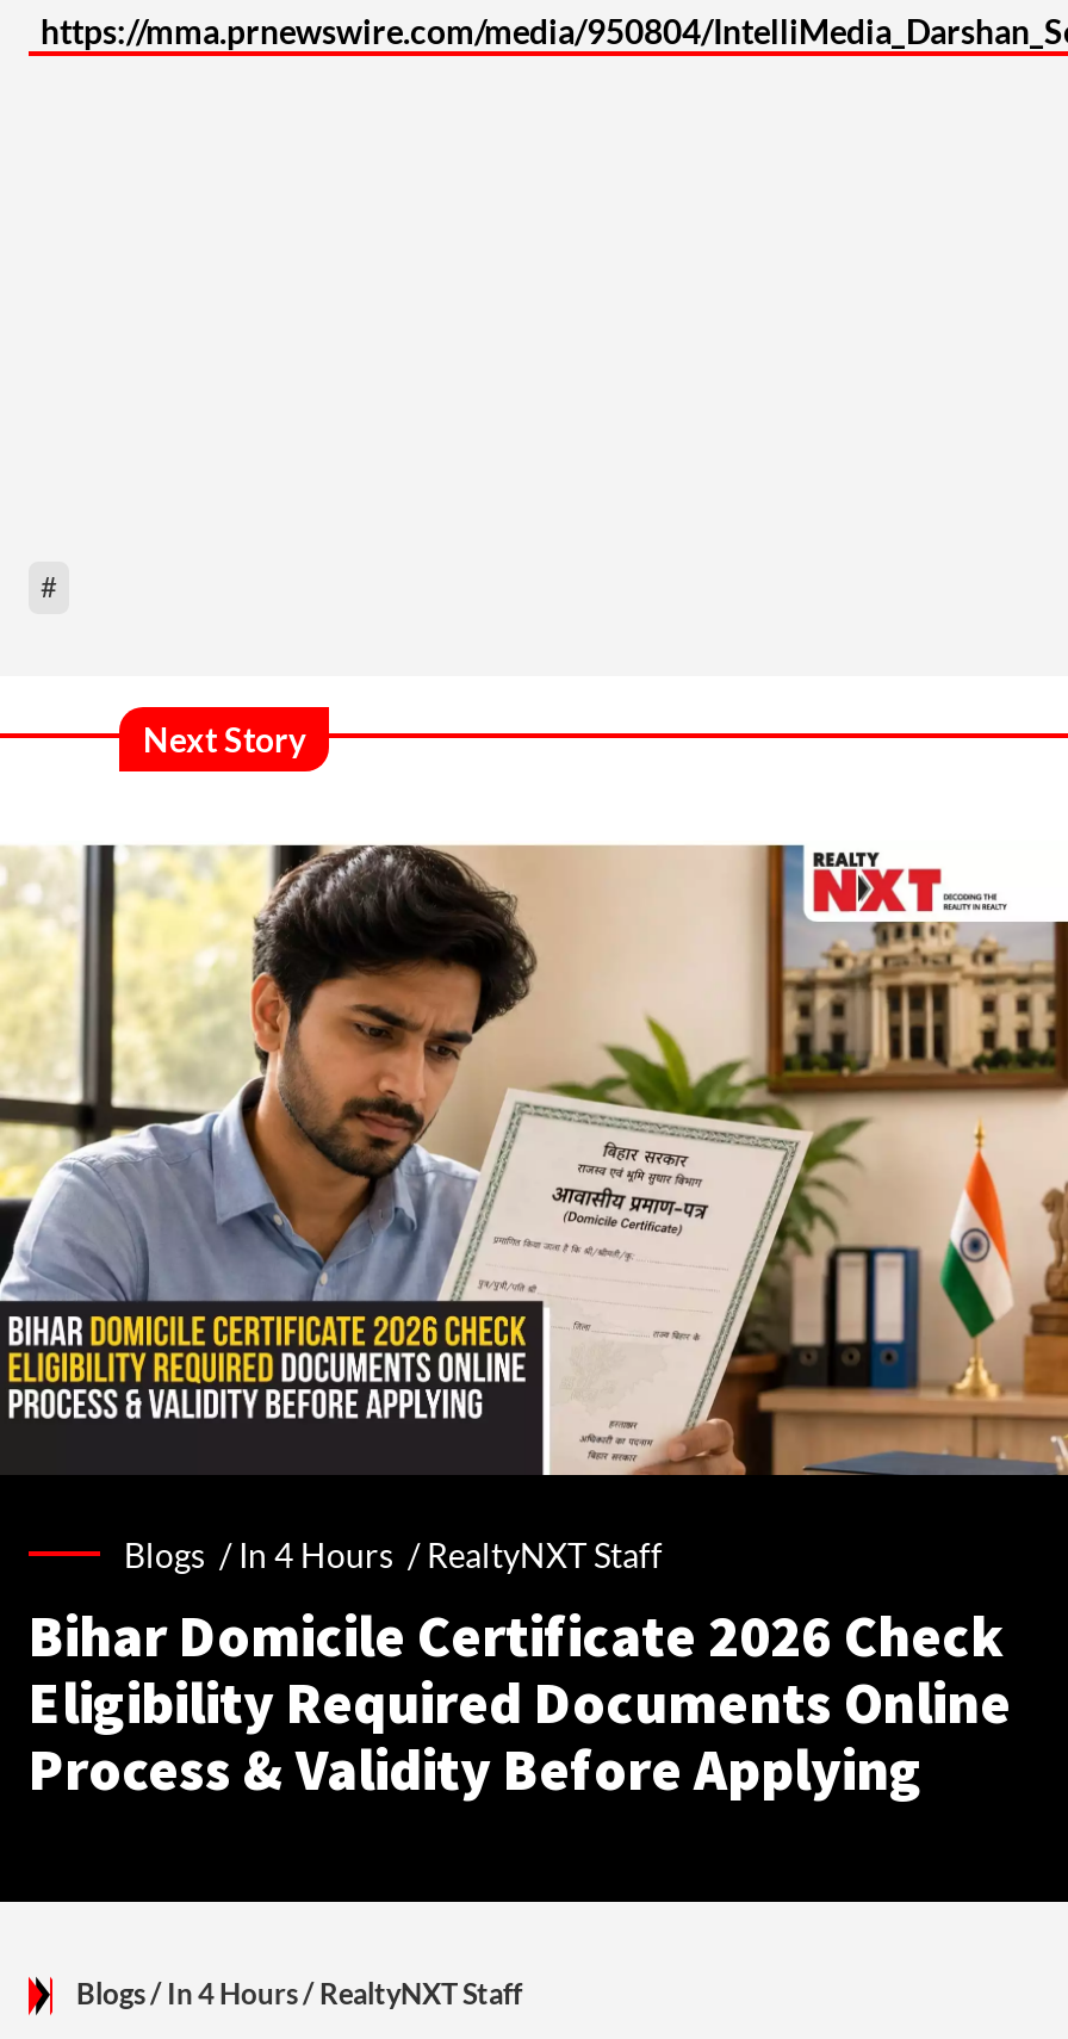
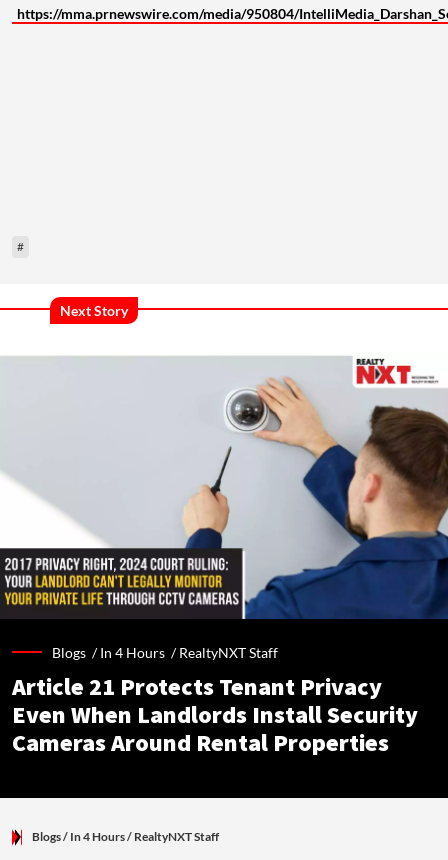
[7,843,1061,1477] [image] -> [3,355,445,620] [image]
[29,1603,1011,1806] Bihar Domicile Certificate 2026 Check | Eligibility Required Documents Online | Process & Validity Before Applying -> [12,673,418,758] Article 21 Protects Tenant Privacy | Even When Landlords Install Security | Cameras Around Rental Properties

